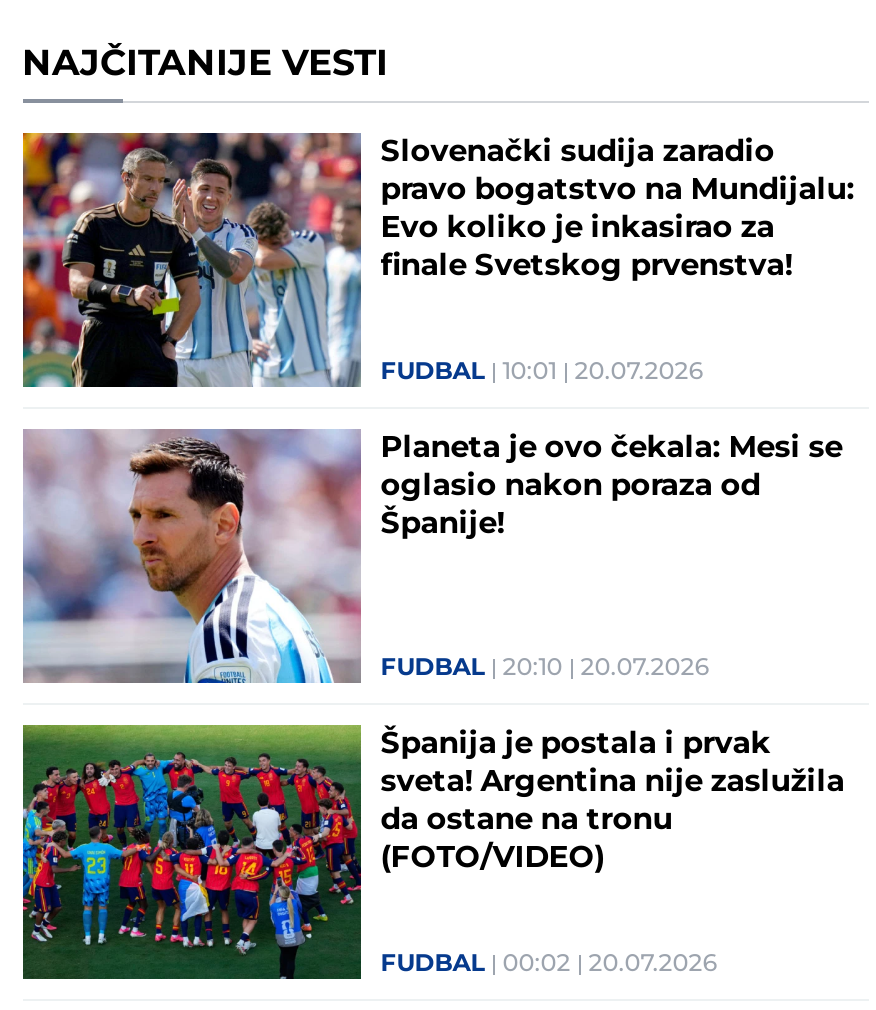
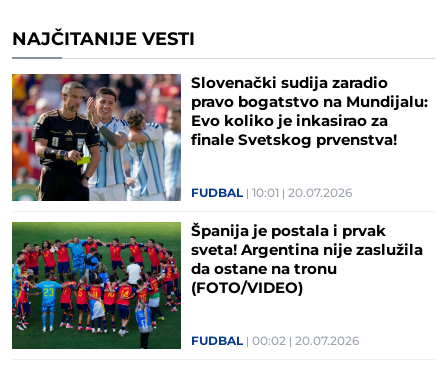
[23,425,842,687] [image] | Planeta je ovo čekala: Mesi se | oglasio nakon poraza od | Španije! | FUDBAL 20:10 20.07.2026 -> none

